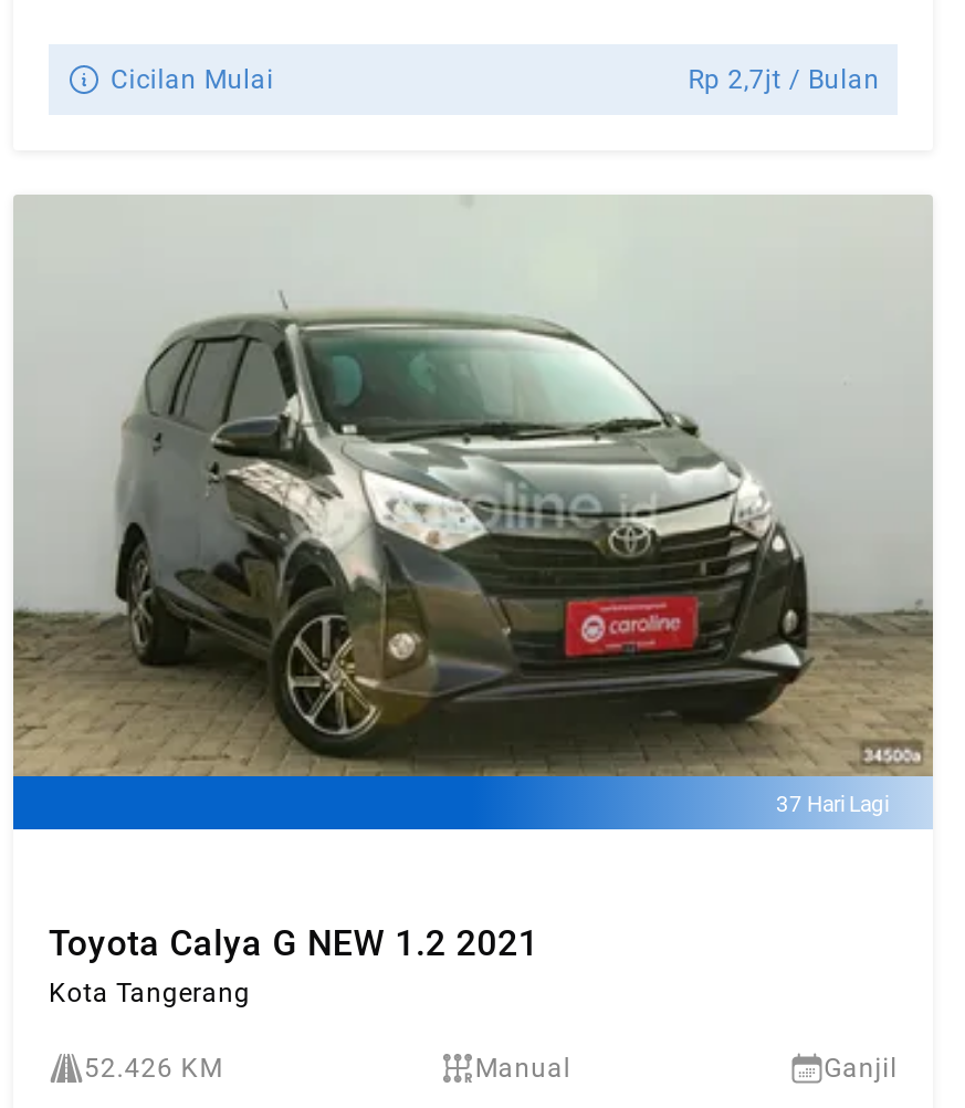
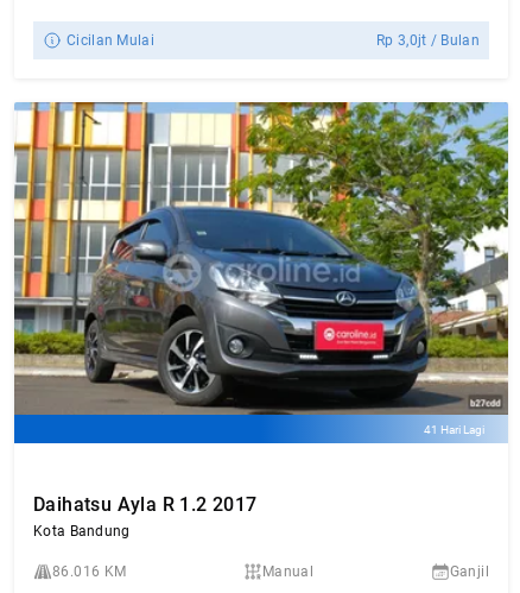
[688,64,880,95] Rp 2,7jt / Bulan -> [377,32,480,49] Rp 3,0jt / Bulan
[13,195,933,815] [image] | 37 Hari Lagi -> [14,101,509,436] [image] | 41 Hari Lagi
[49,922,539,1008] Toyota Calya G NEW 1.2 2021 | Kota Tangerang -> [33,493,257,540] Daihatsu Ayla R 1.2 2017 | Kota Bandung
[84,1053,222,1084] 52.426 KM -> [52,563,127,580] 86.016 KM

